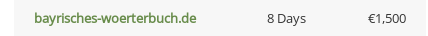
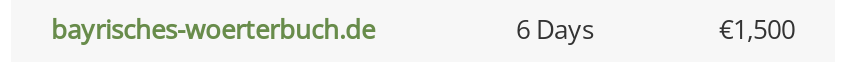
[266,9,305,27] 8 Days -> [516,11,594,47] 6 Days

